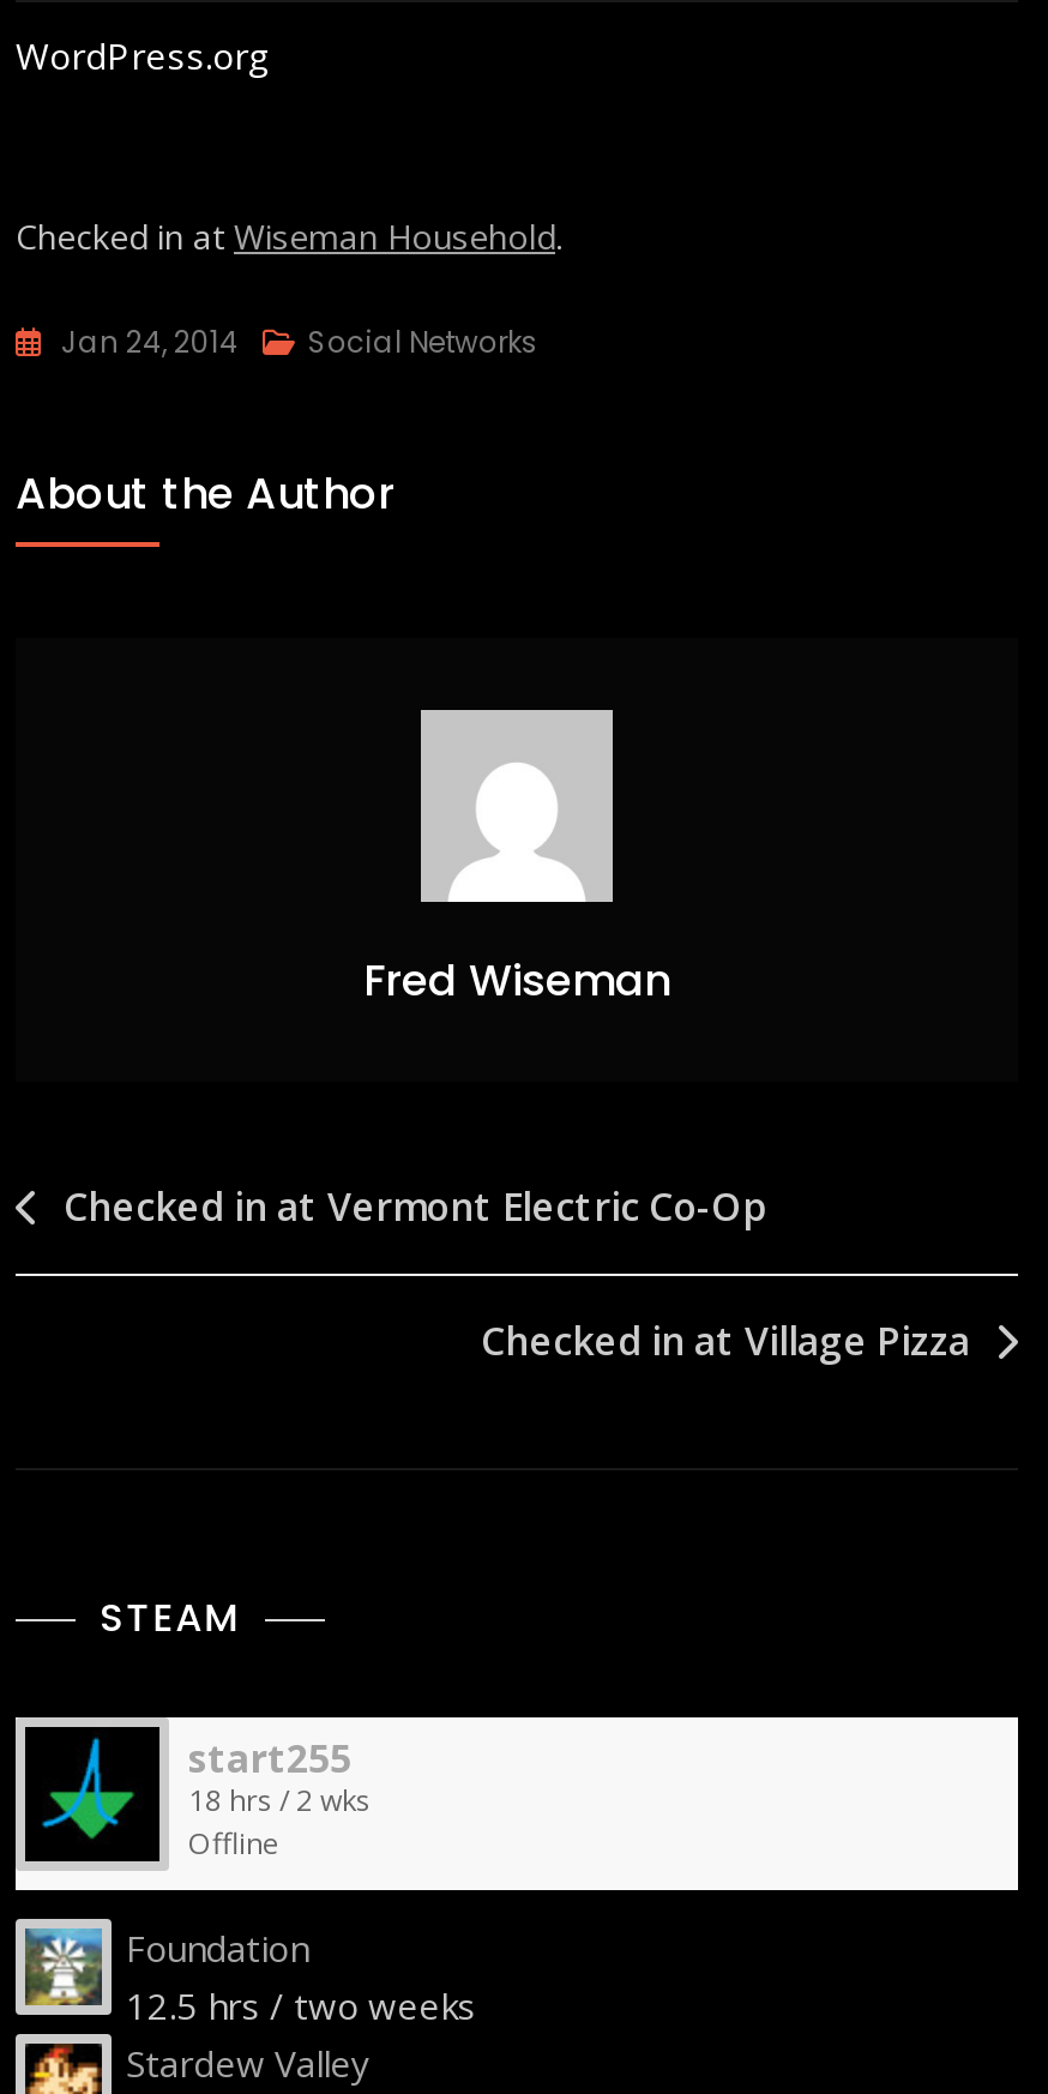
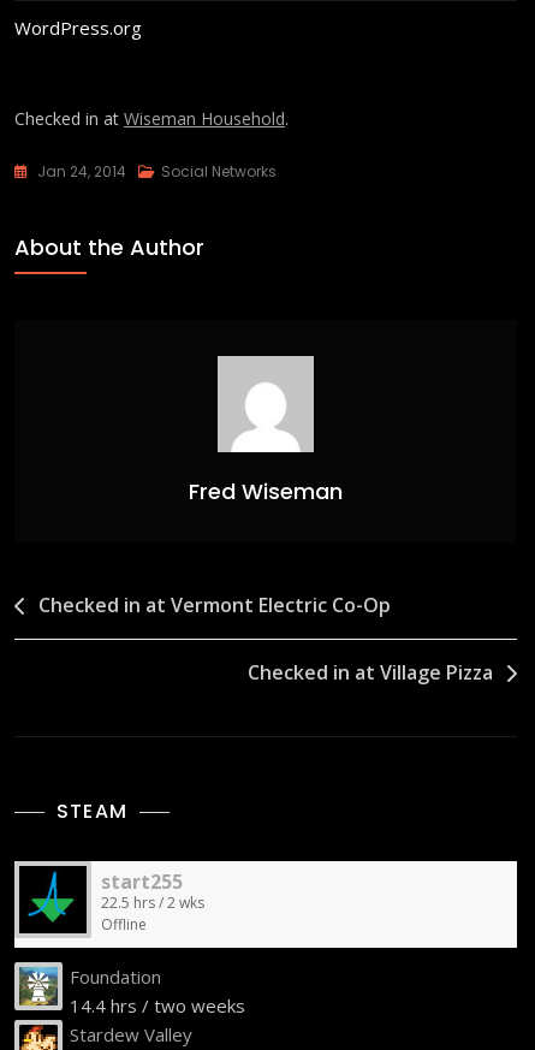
[188,1780,371,1821] 18 hrs / 2 wks -> [101,893,204,913] 22.5 hrs / 2 wks
[126,1982,476,2030] 12.5 hrs / two weeks -> [70,994,245,1018] 14.4 hrs / two weeks

